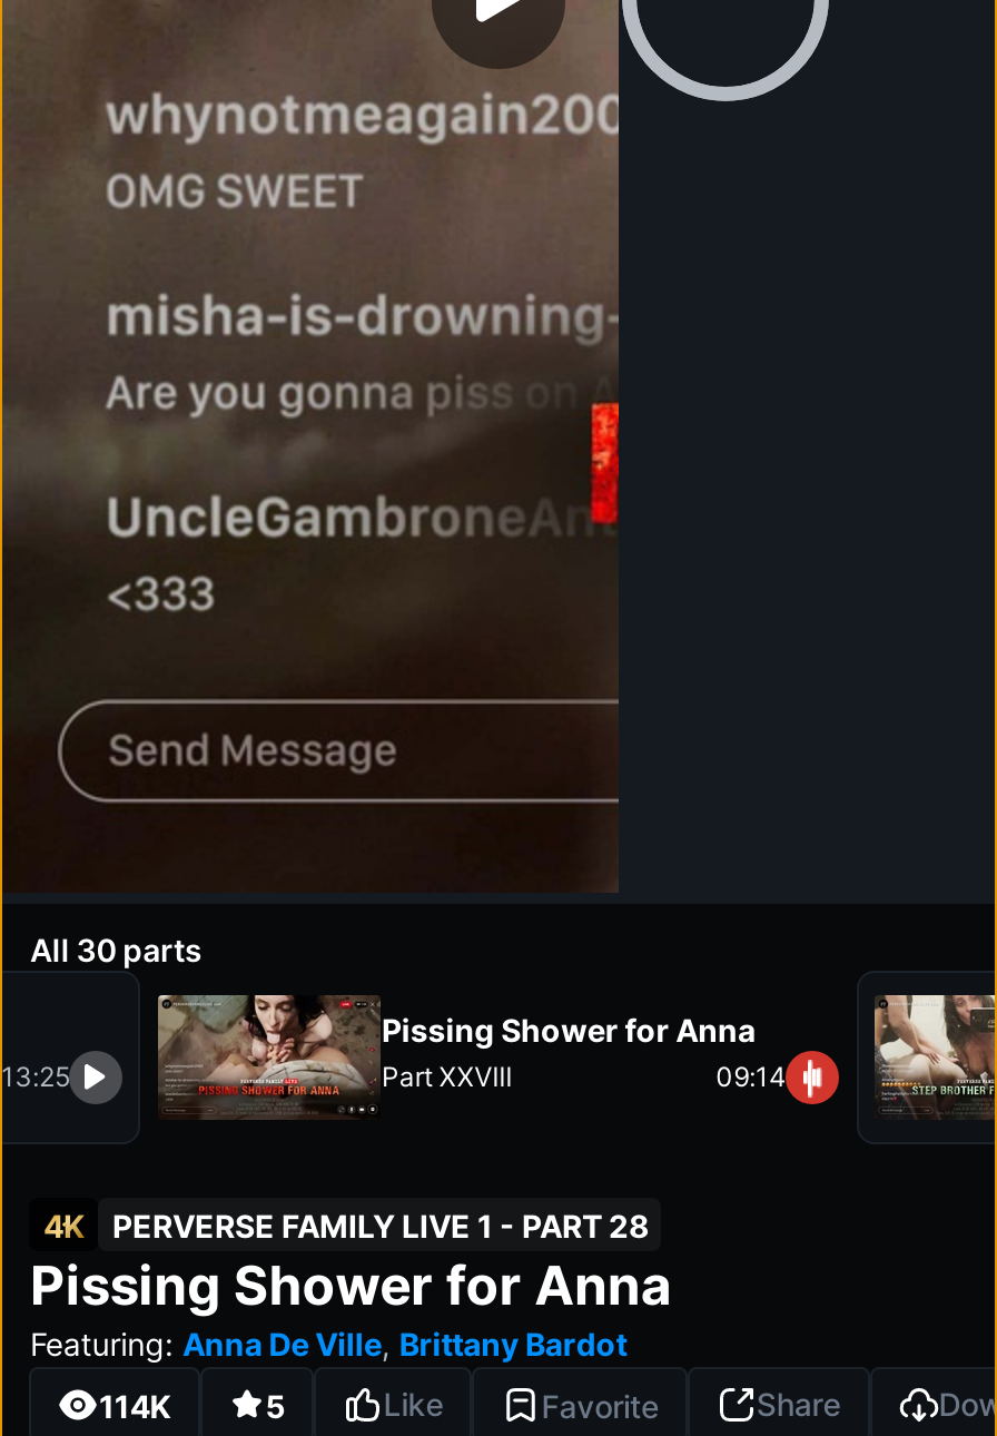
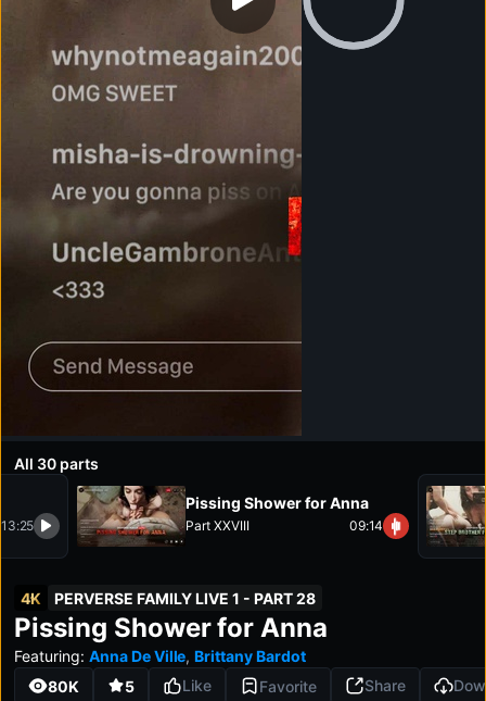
[99,1386,172,1424] 114K -> [48,677,80,695] 80K

